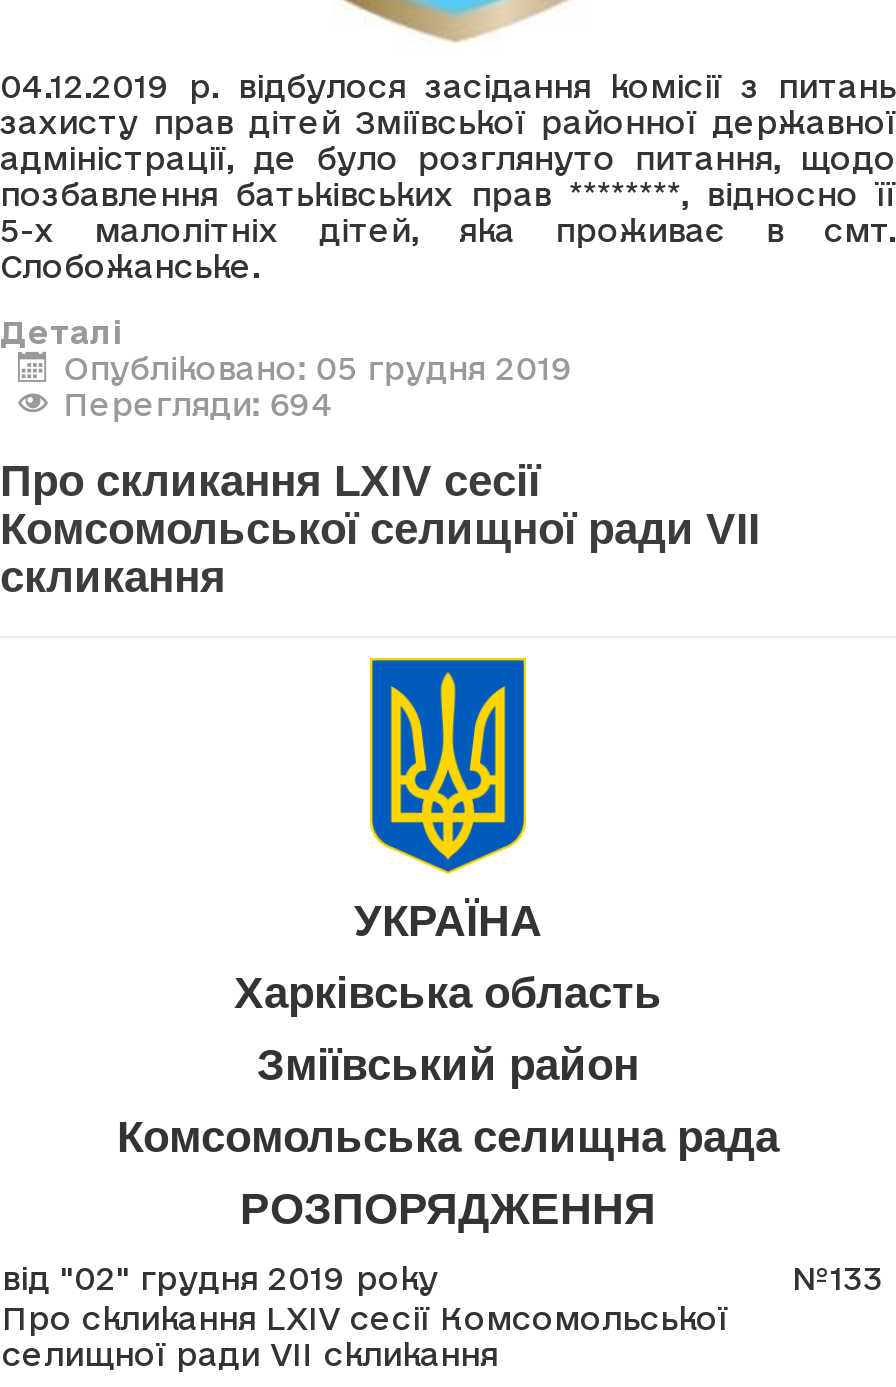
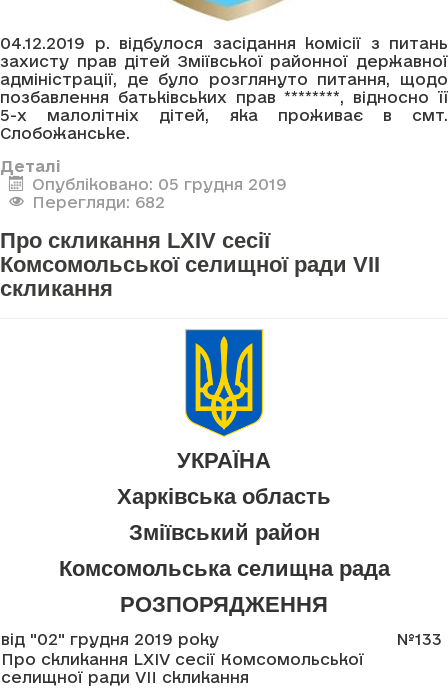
[64,385,334,421] Перегляди: 694 -> [32,193,165,211] Перегляди: 682

